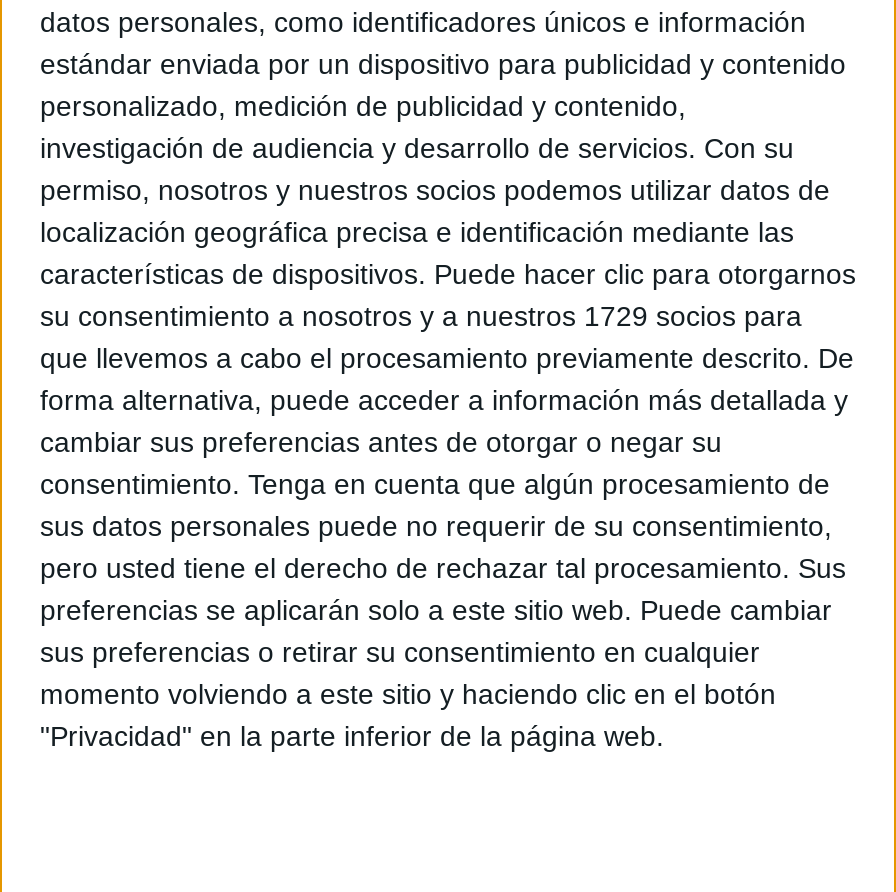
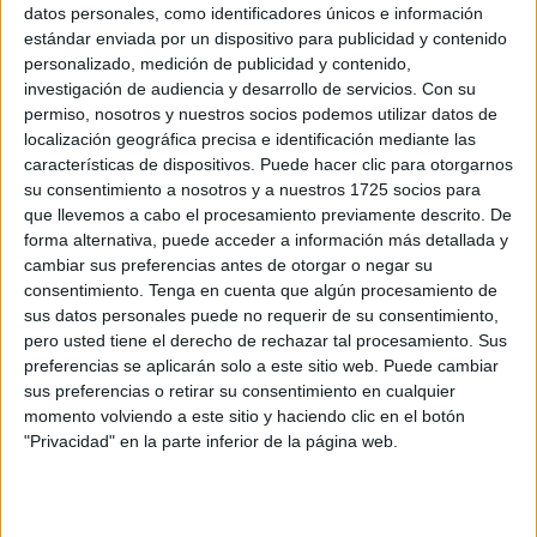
[40,300,802,332] su consentimiento a nosotros y a nuestros 1729 socios para -> [24,180,481,199] su consentimiento a nosotros y a nuestros 1725 socios para

